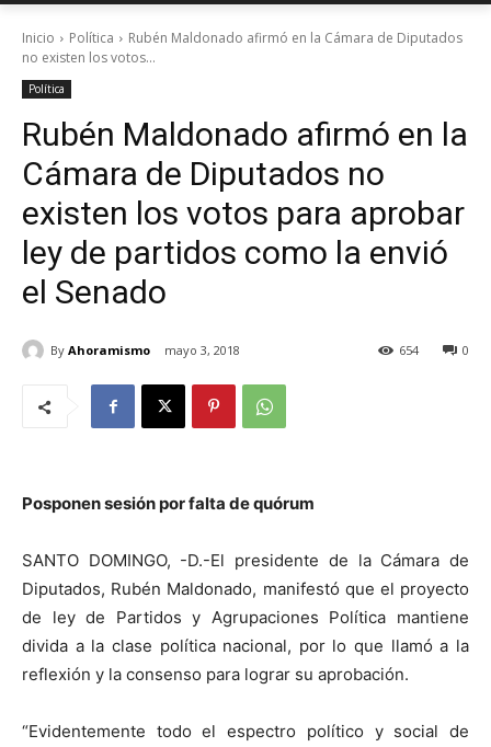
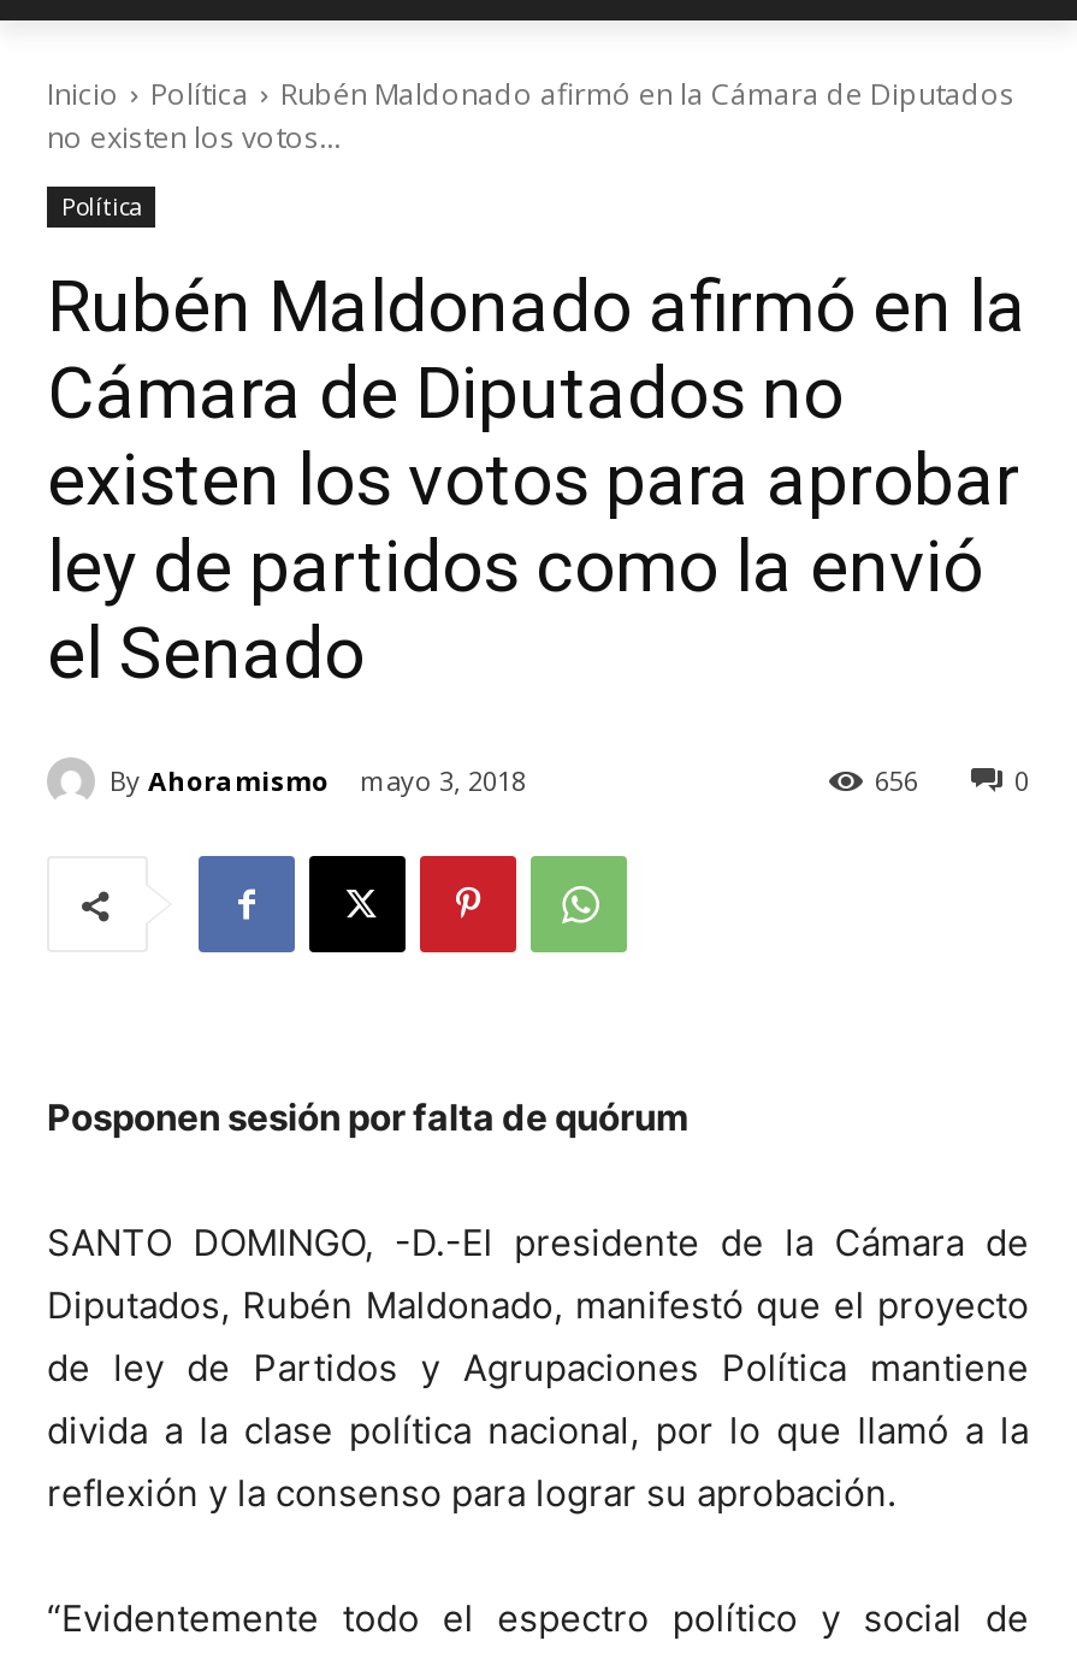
[399,342,419,358] 654 -> [875,762,918,798] 656

